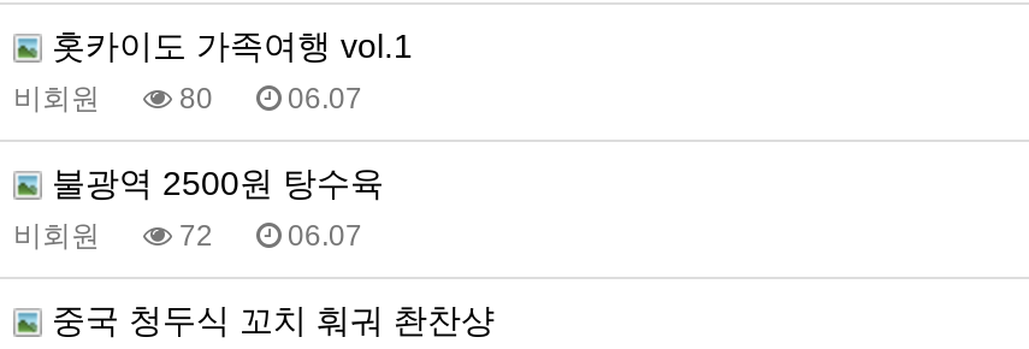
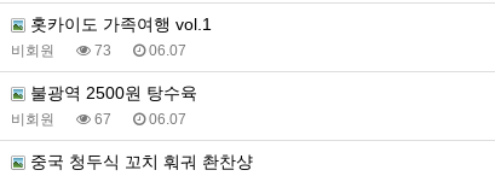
[172,82,362,116] 80 06.07 -> [91,42,186,59] 73 06.07
[172,219,362,253] 72 06.07 -> [91,111,186,128] 67 06.07

